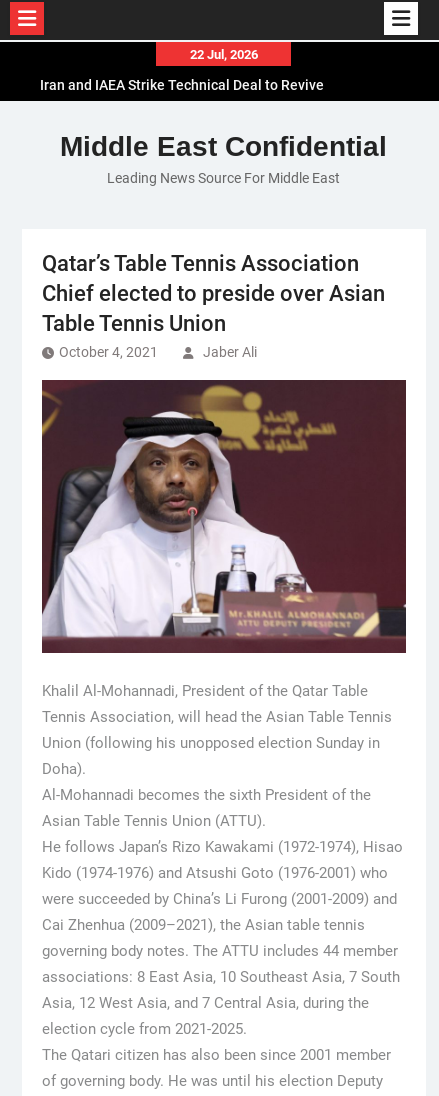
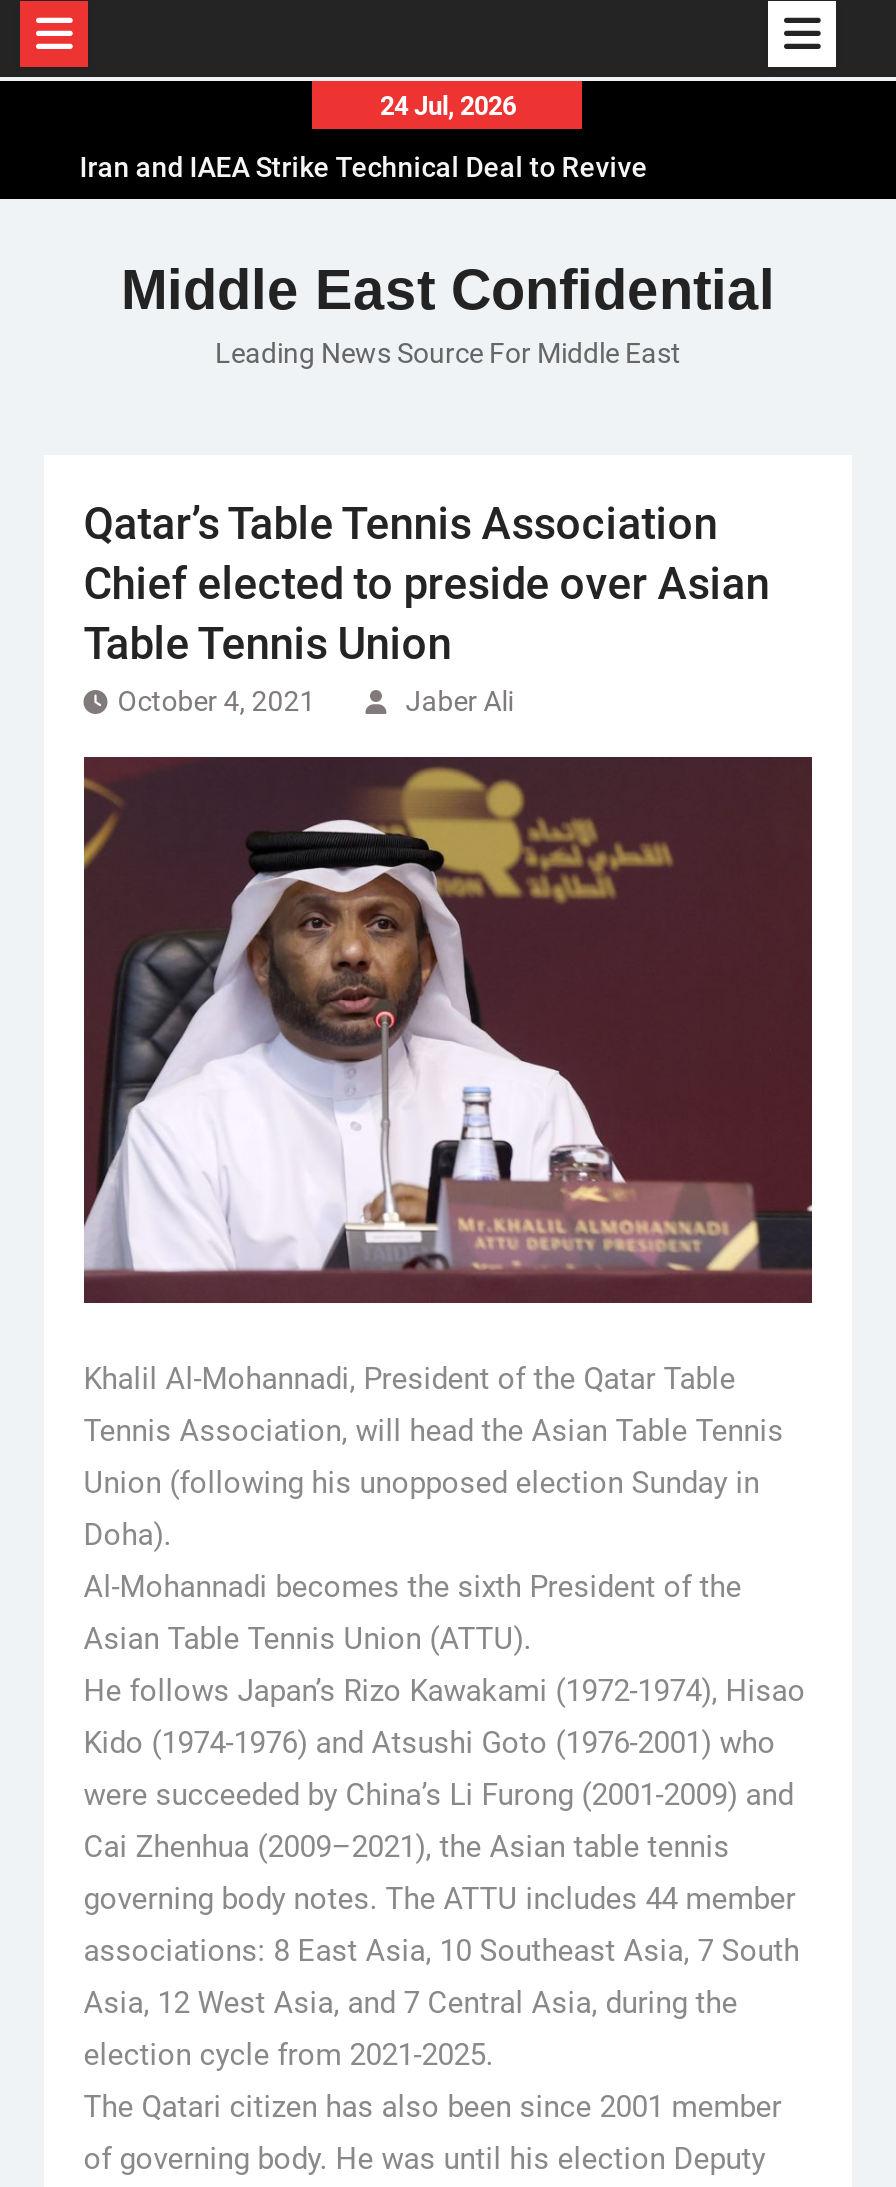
[190,47,258,62] 22 Jul, 2026 -> [380,91,516,121] 24 Jul, 2026

